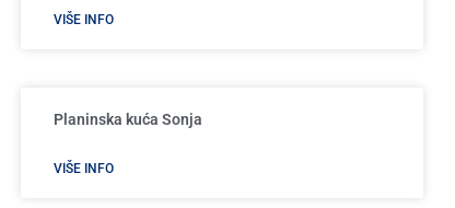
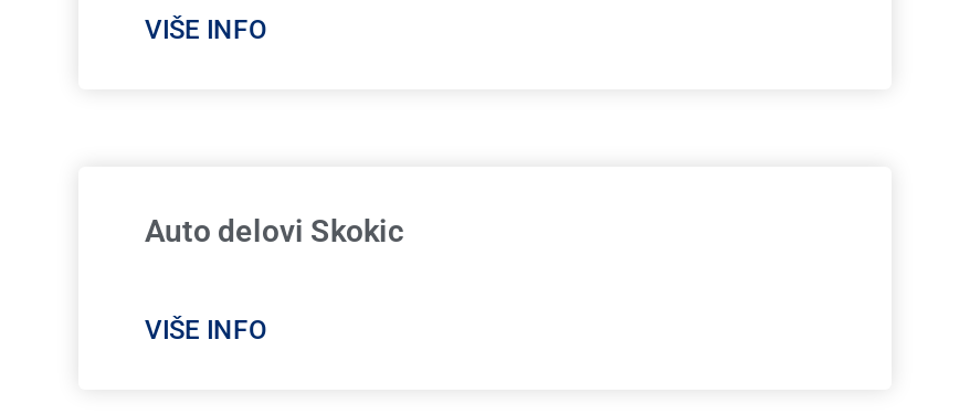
[54,111,202,128] Planinska kuća Sonja -> [145,214,403,249] Auto delovi Skokic

